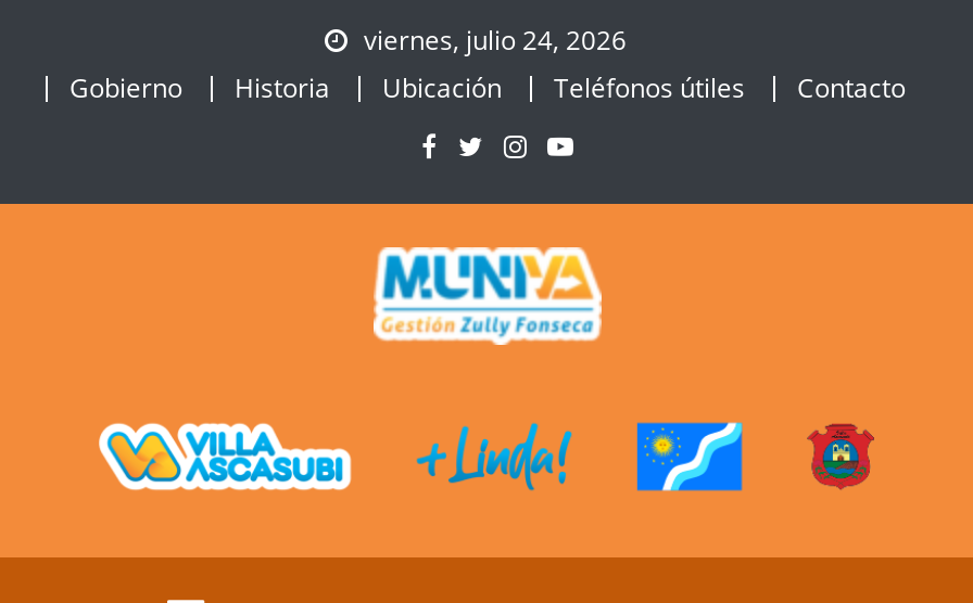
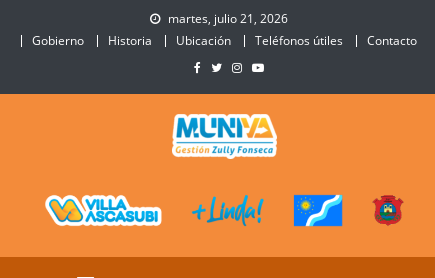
[364,22,627,59] viernes, julio 24, 2026 -> [168,10,288,27] martes, julio 21, 2026

